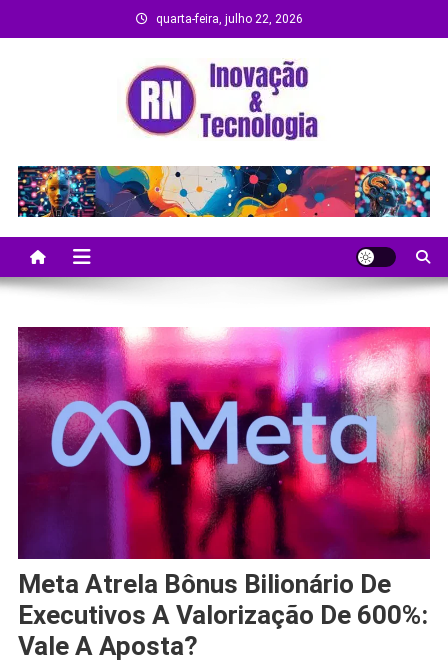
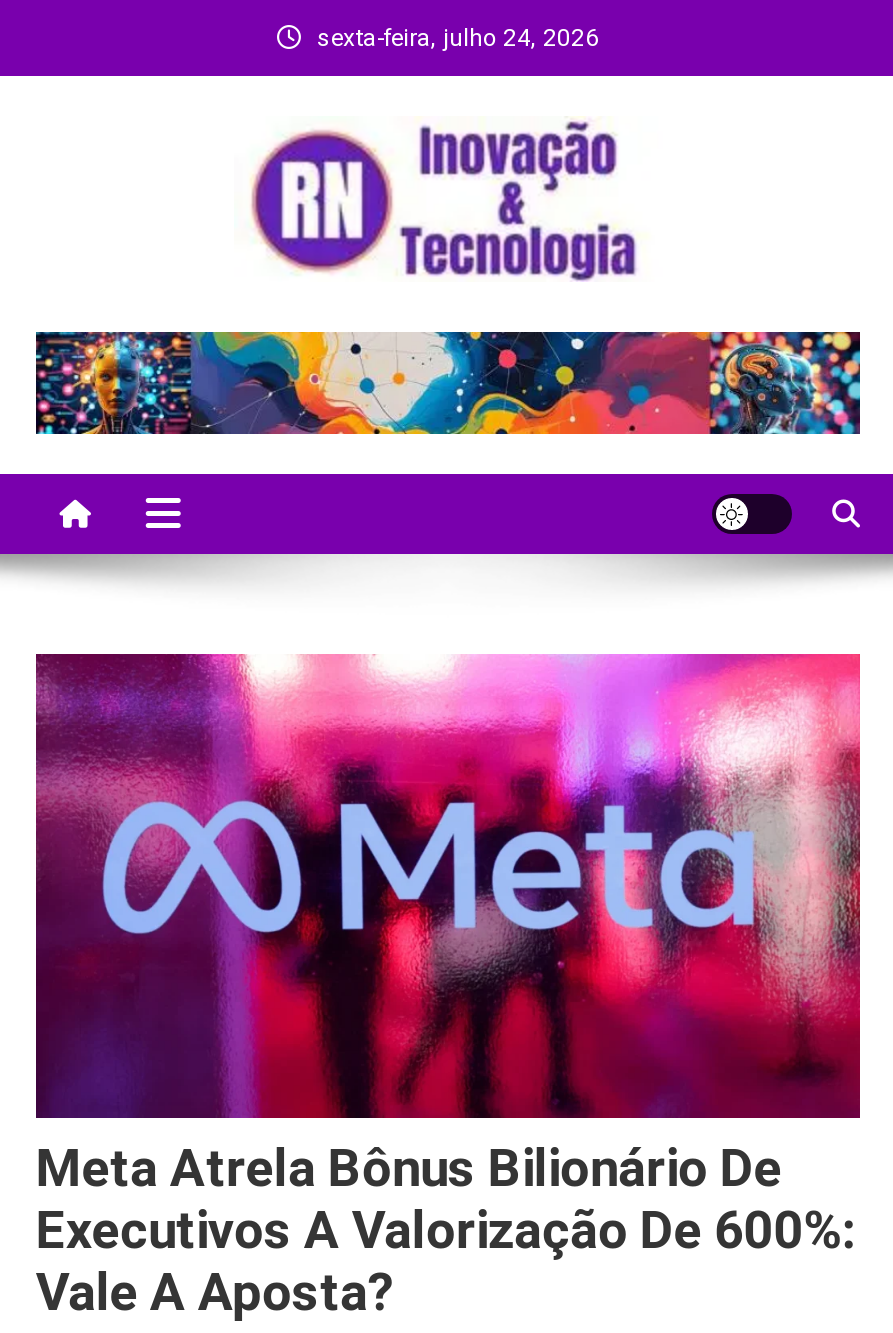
[155,12,302,26] quarta-feira, julho 22, 2026 -> [317,24,599,52] sexta-feira, julho 24, 2026

